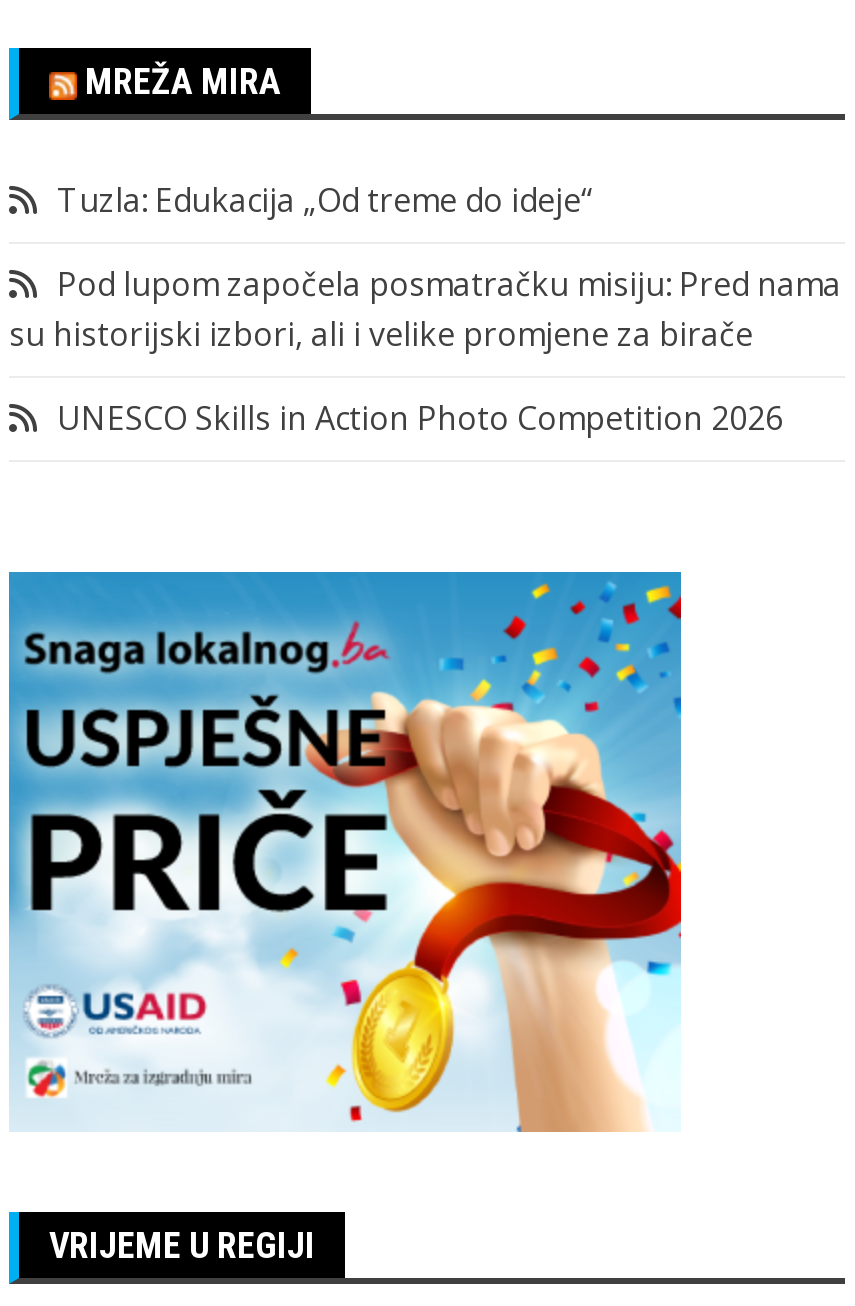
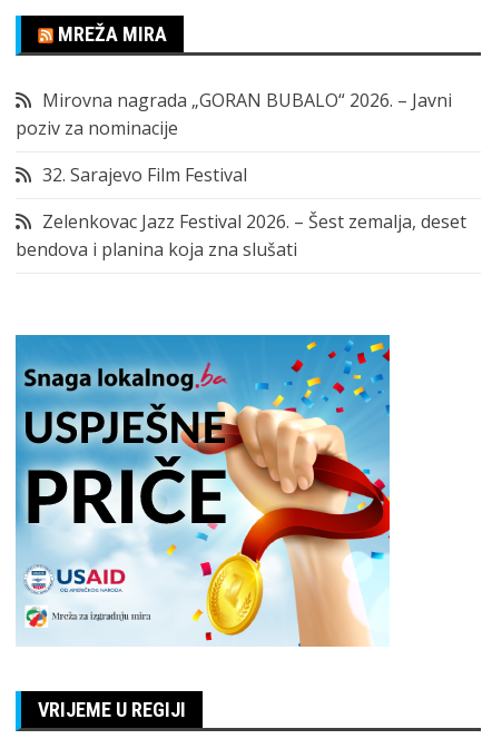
[57,179,593,223] Tuzla: Edukacija „Od treme do ideje“ -> [16,88,452,140] Mirovna nagrada „GORAN BUBALO“ 2026. – Javni | poziv za nominacije
[9,263,841,357] Pod lupom započela posmatračku misiju: Pred nama | su historijski izbori, ali i velike promjene za birače -> [42,162,247,187] 32. Sarajevo Film Festival
[57,397,783,441] UNESCO Skills in Action Photo Competition 2026 -> [16,209,466,261] Zelenkovac Jazz Festival 2026. – Šest zemalja, deset | bendova i planina koja zna slušati

